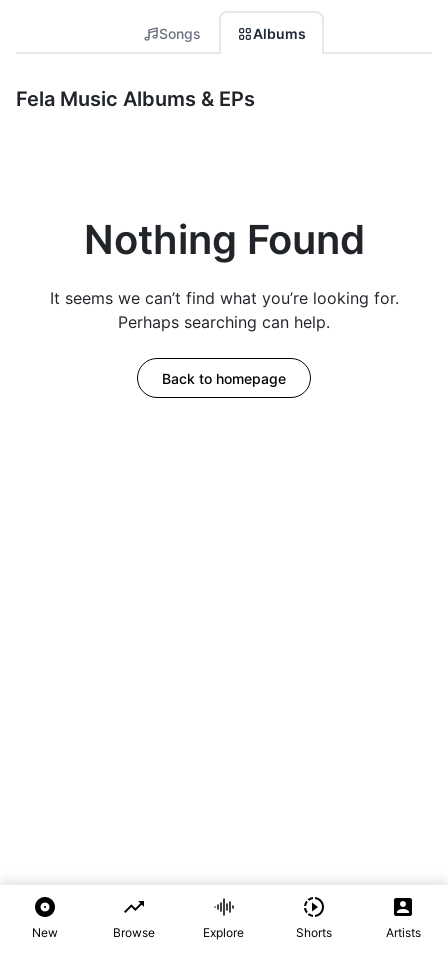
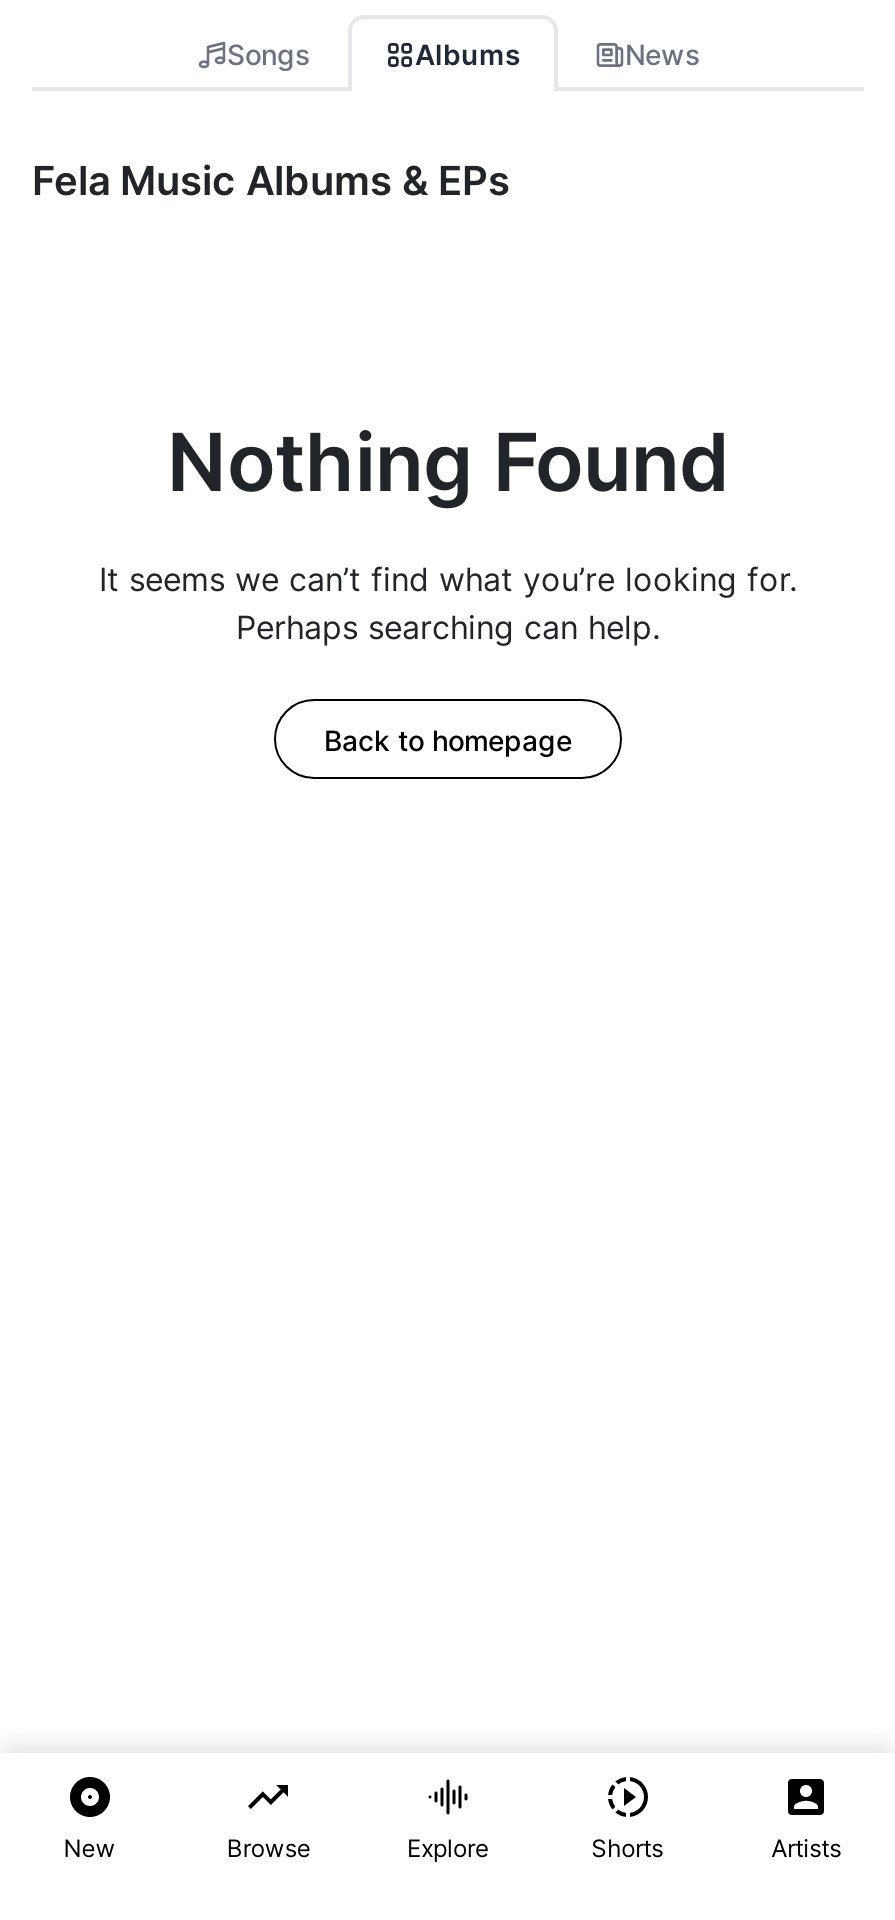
none -> [625,37,701,71] News

